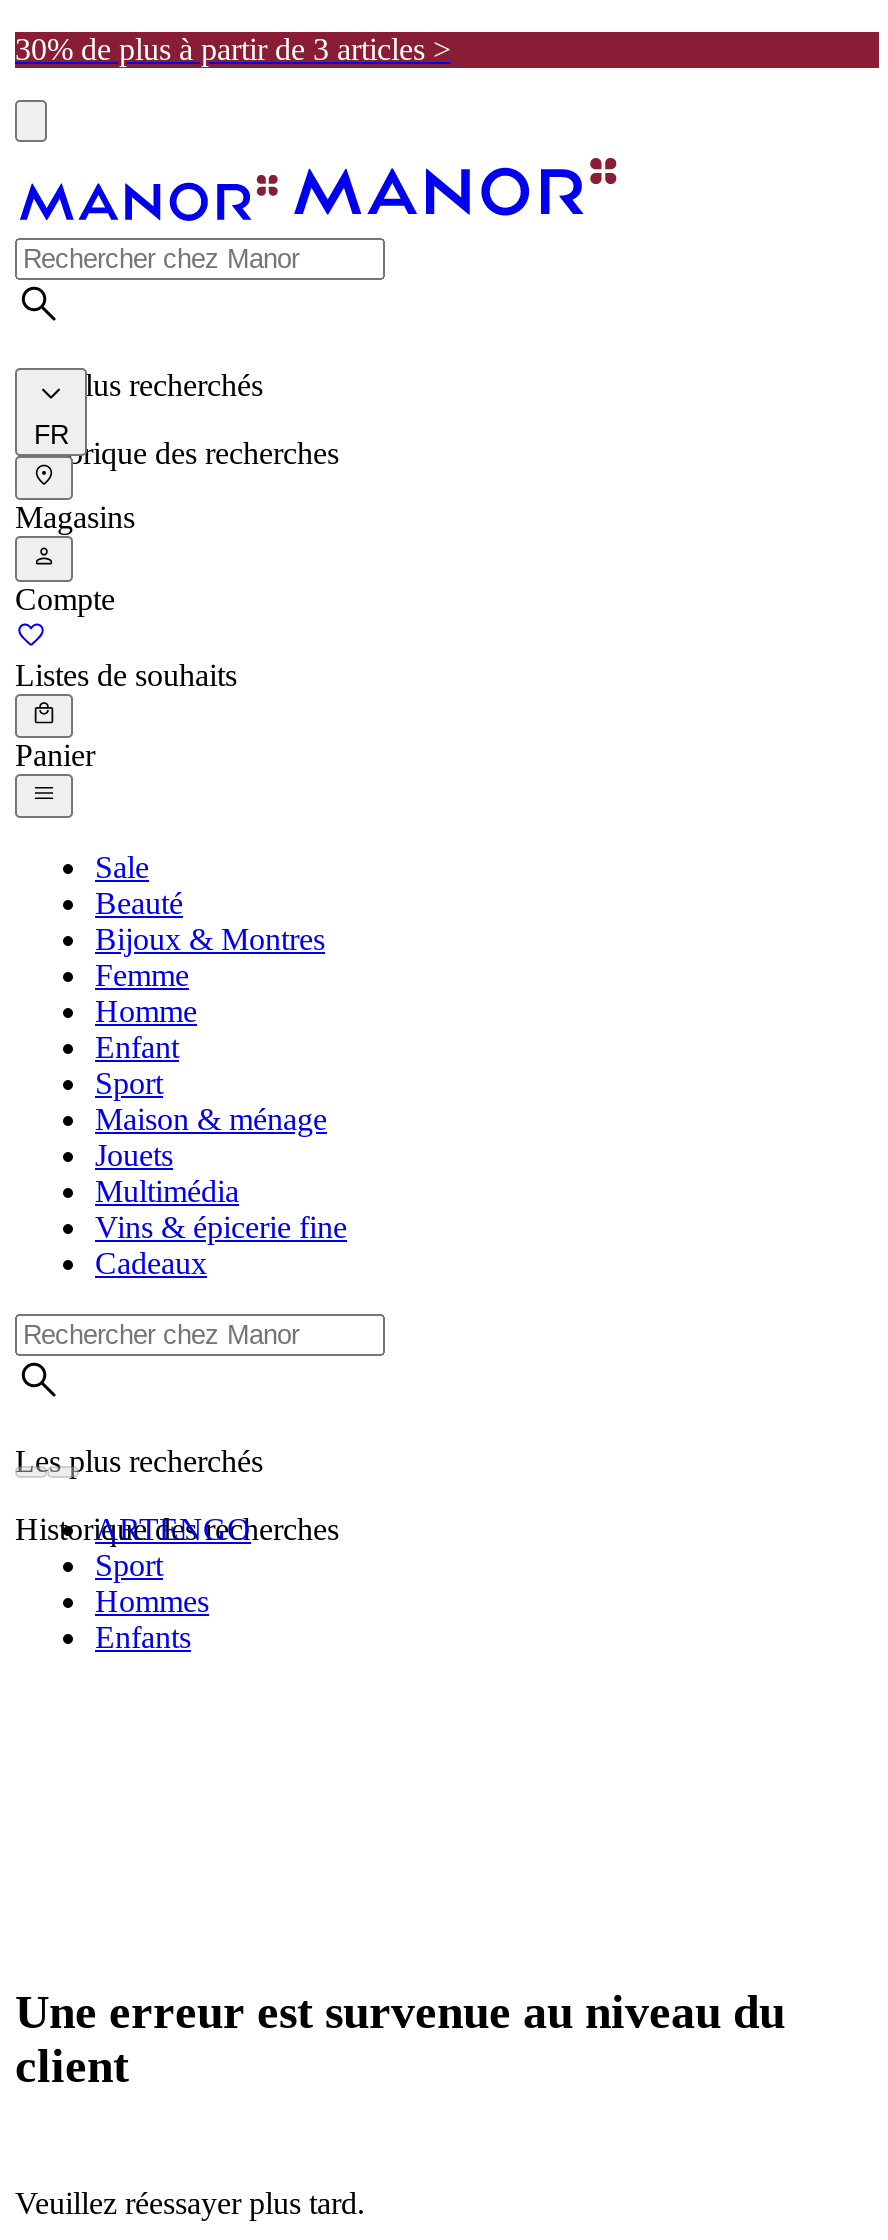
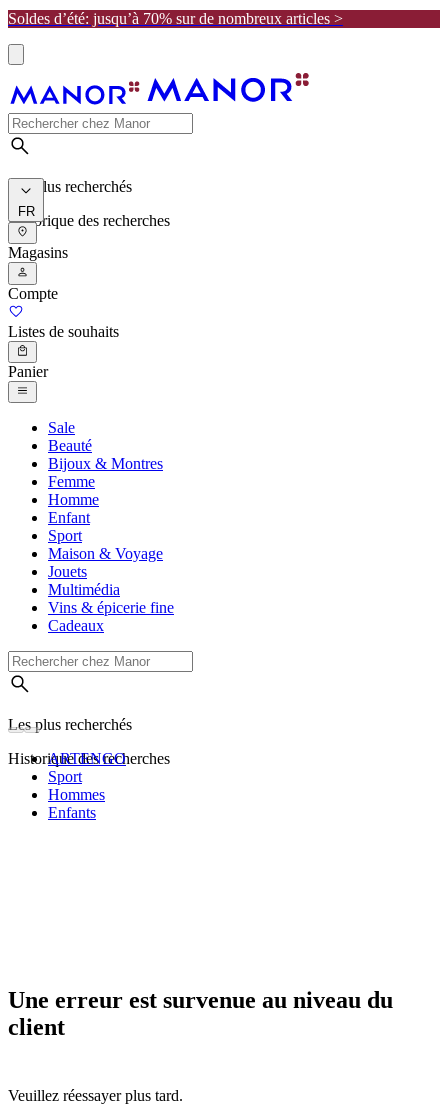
[15,32,451,66] 30% de plus à partir de 3 articles > -> [8,10,343,27] Soldes d’été: jusqu’à 70% sur de nombreux articles >
[95,1103,327,1137] Maison & ménage -> [48,545,163,562] Maison & Voyage

